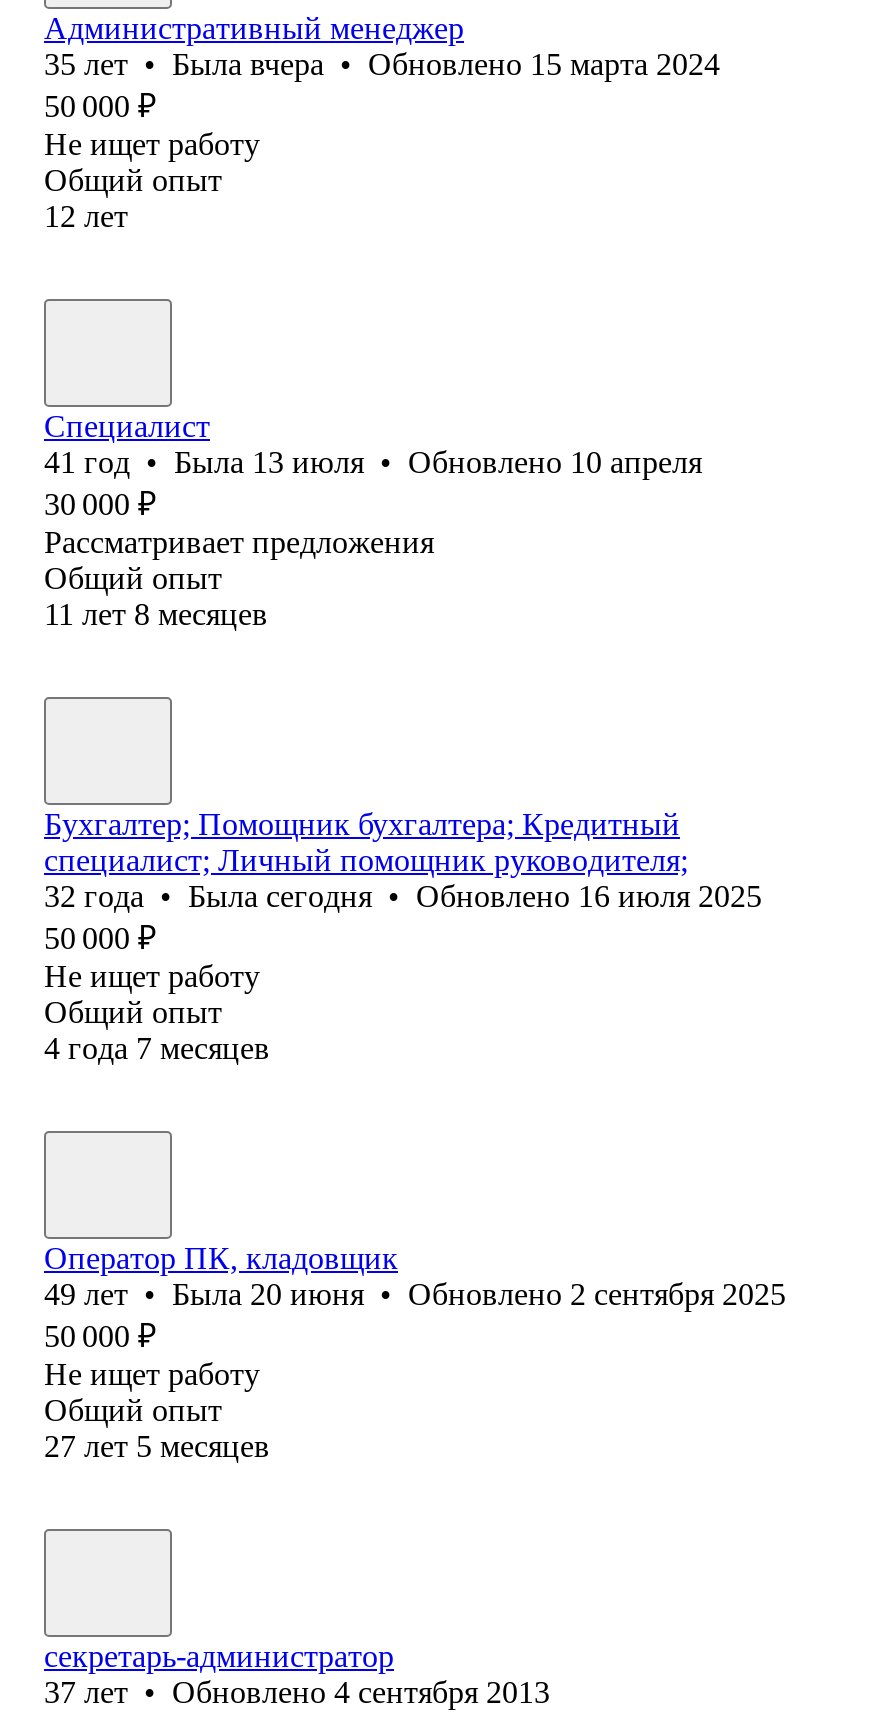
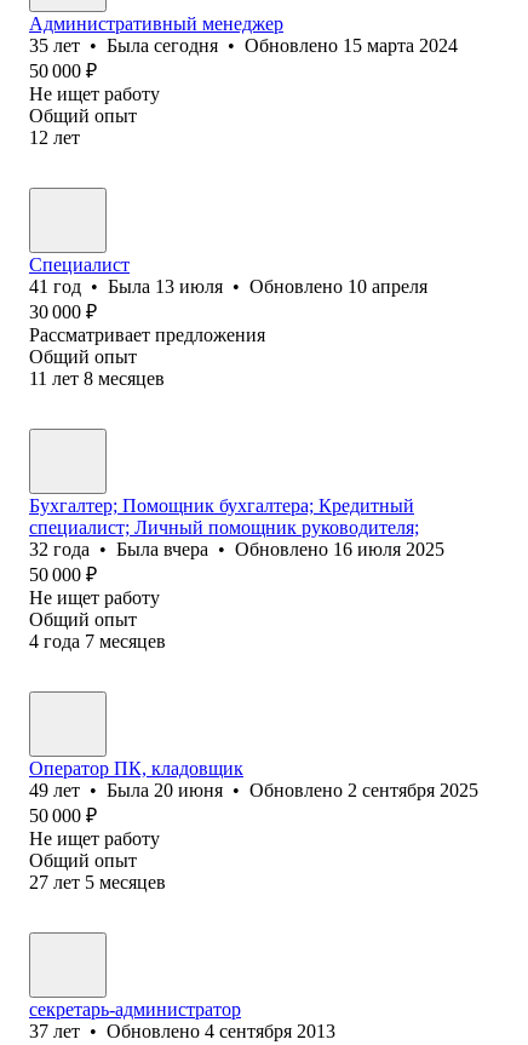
[44,47,720,81] 35 лет • Была вчера • Обновлено 15 марта 2024 -> [29,35,458,56] 35 лет • Была сегодня • Обновлено 15 марта 2024
[44,879,762,913] 32 года • Была сегодня • Обновлено 16 июля 2025 -> [29,539,444,559] 32 года • Была вчера • Обновлено 16 июля 2025

